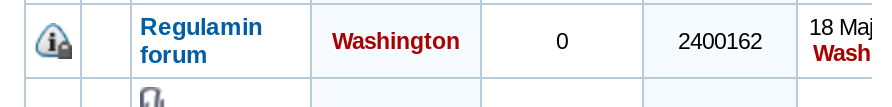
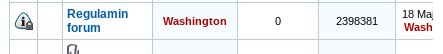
[678,29,762,53] 2400162 -> [336,15,378,27] 2398381

